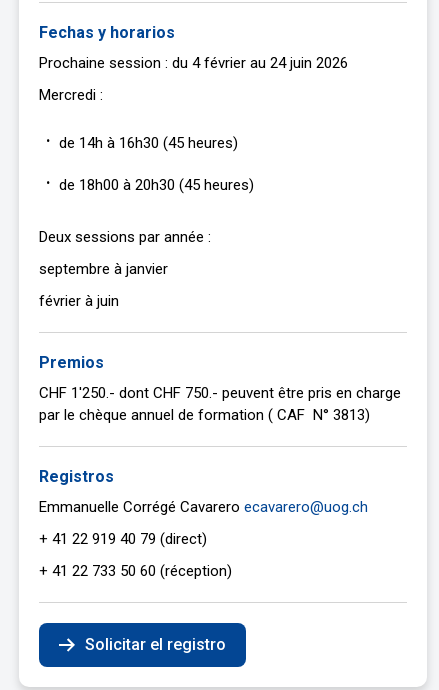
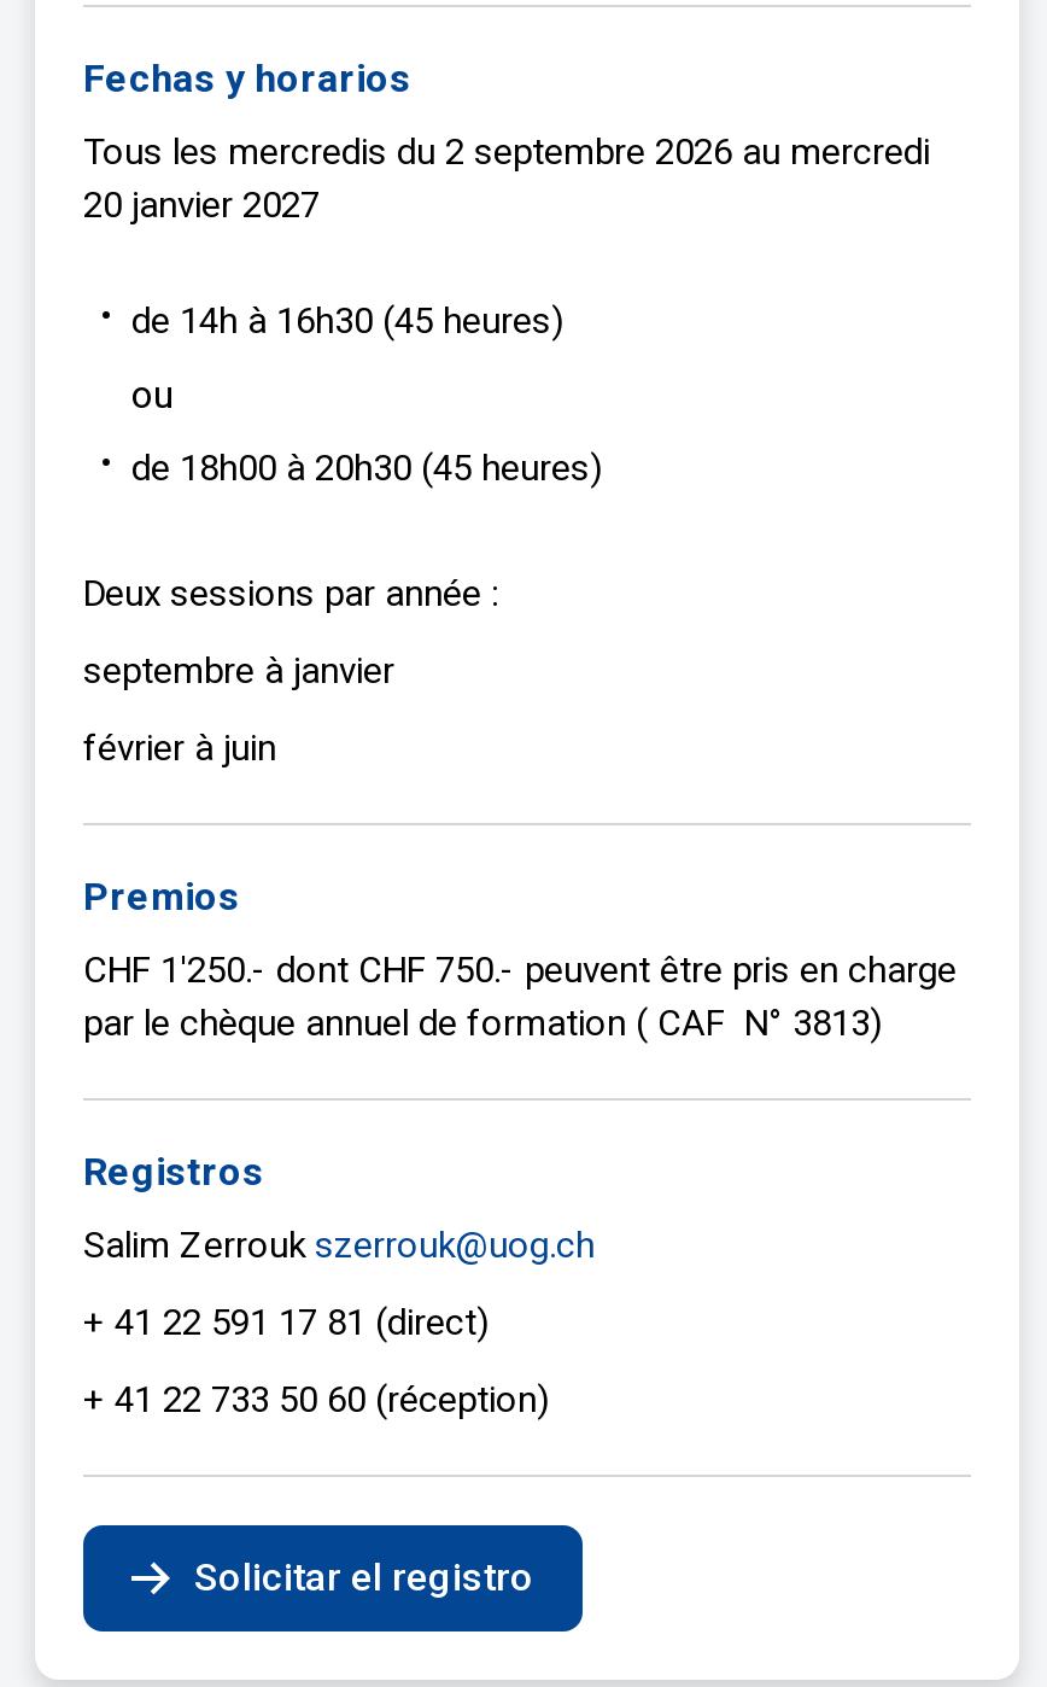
[39,54,348,104] Prochaine session : du 4 février au 24 juin 2026 | Mercredi : -> [83,130,930,227] Tous les mercredis du 2 septembre 2026 au mercredi | 20 janvier 2027
none -> [131,372,172,418] ou
[39,498,368,516] Emmanuelle Corrégé Cavarero ecavarero@uog.ch -> [83,1224,595,1267] Salim Zerrouk szerrouk@uog.ch
[39,530,207,548] + 41 22 919 40 79 (direct) -> [83,1301,489,1344] + 41 22 591 17 81 (direct)

